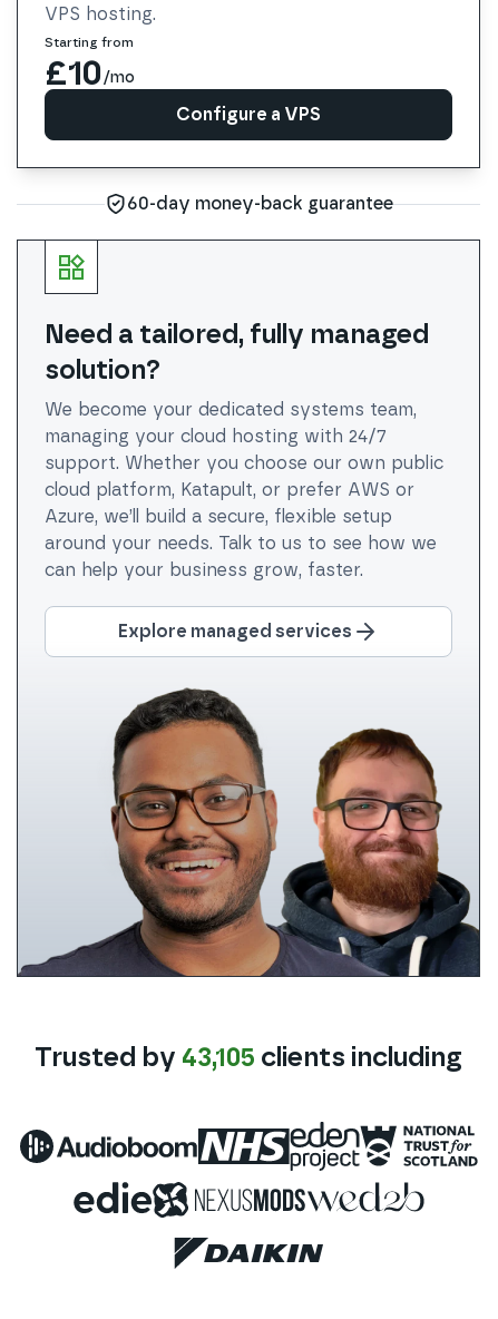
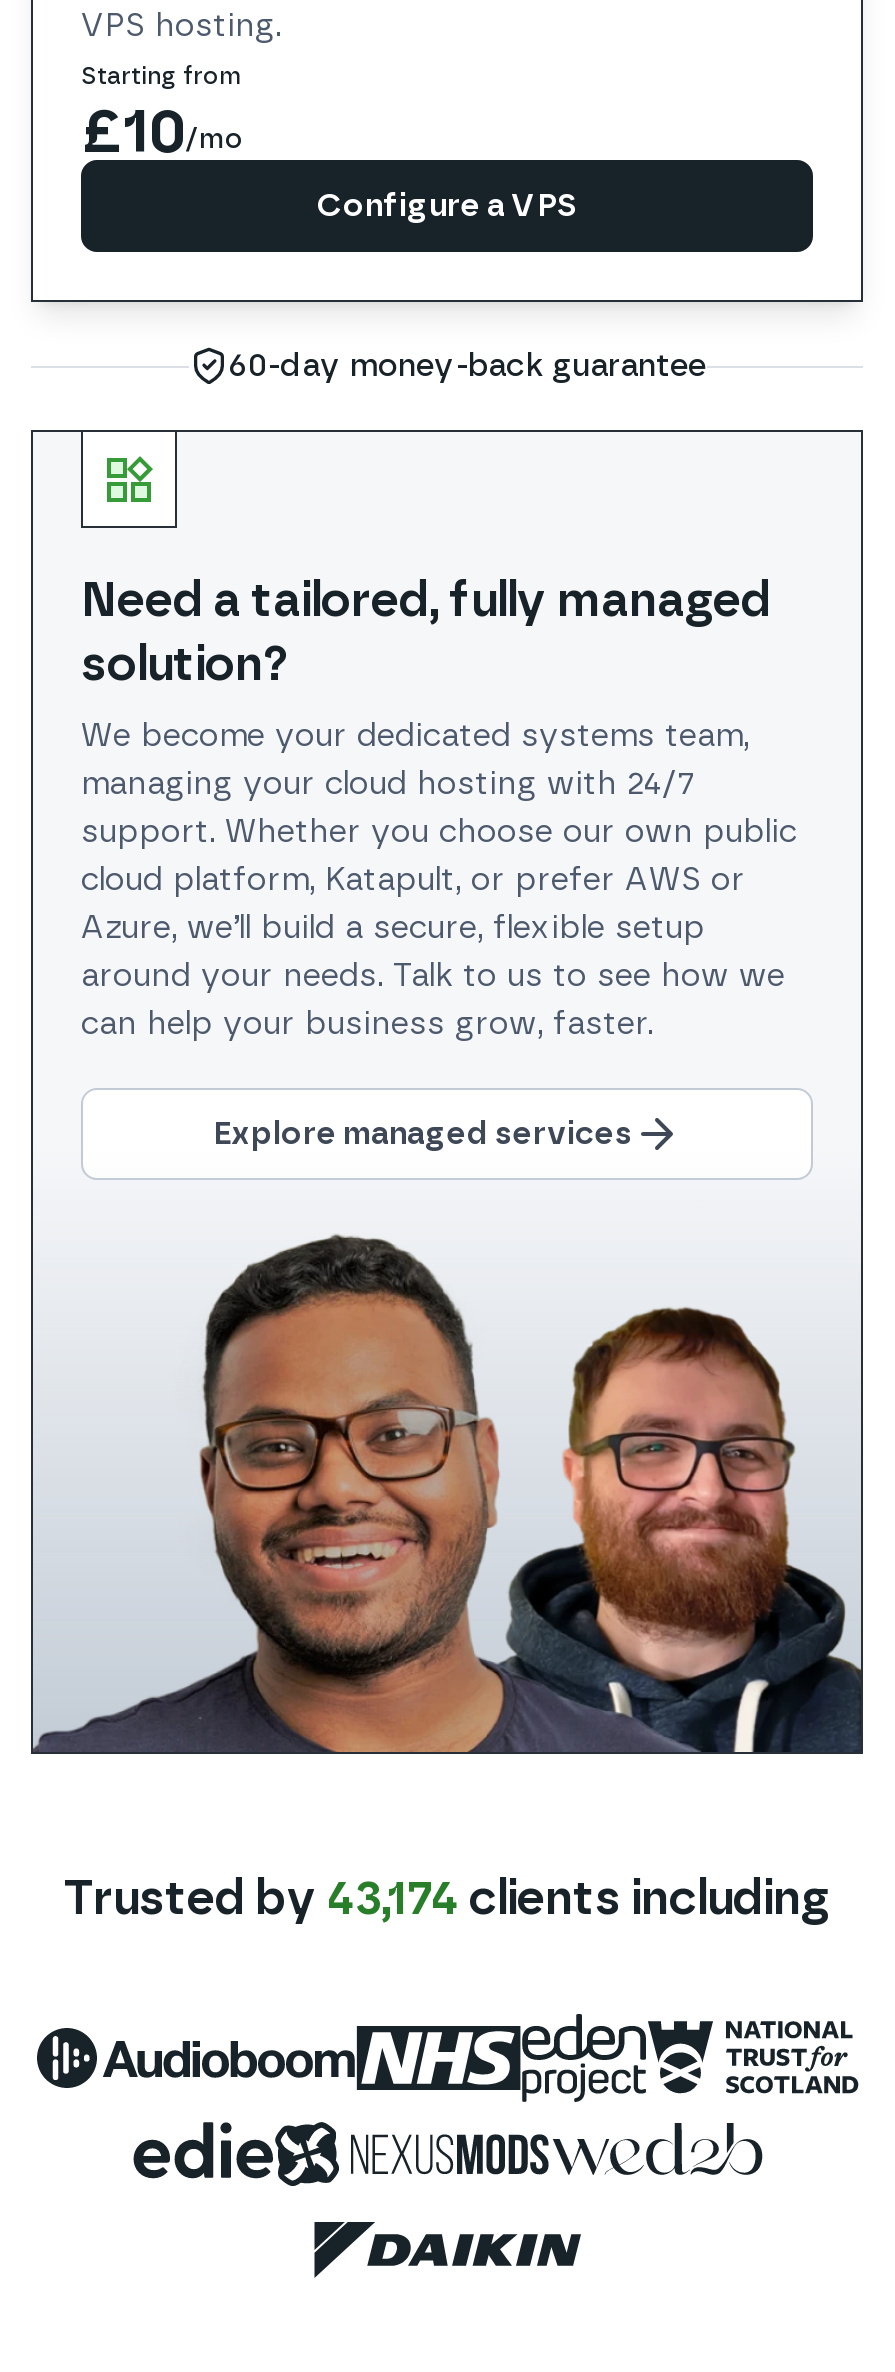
[35,1040,462,1072] Trusted by 43,105 clients including -> [63,1867,831,1925] Trusted by 43,174 clients including

